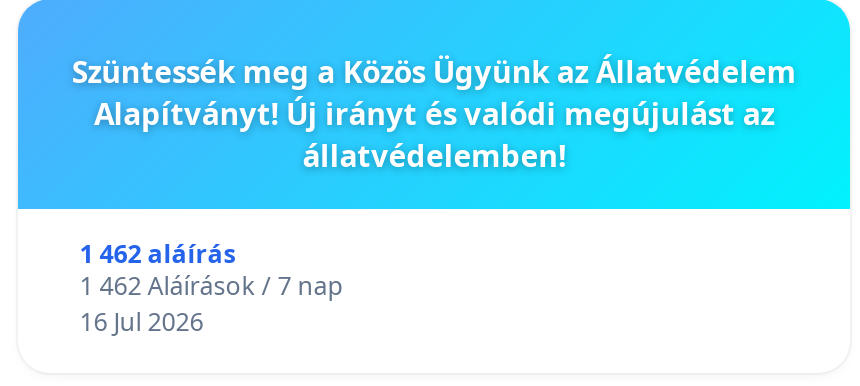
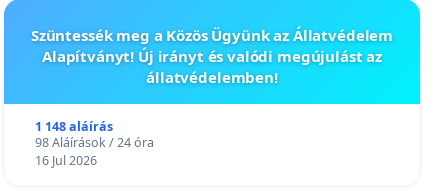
[80,236,236,270] 1 462 aláírás -> [35,118,113,135] 1 148 aláírás
[80,268,344,302] 1 462 Aláírások / 7 nap -> [35,134,154,151] 98 Aláírások / 24 óra

